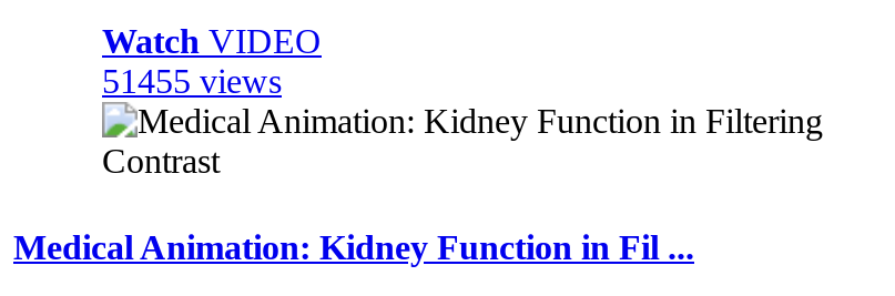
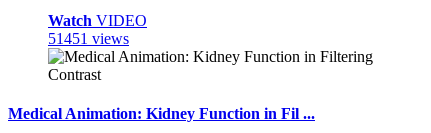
[102,62,282,100] 51455 views -> [48,30,129,47] 51451 views

